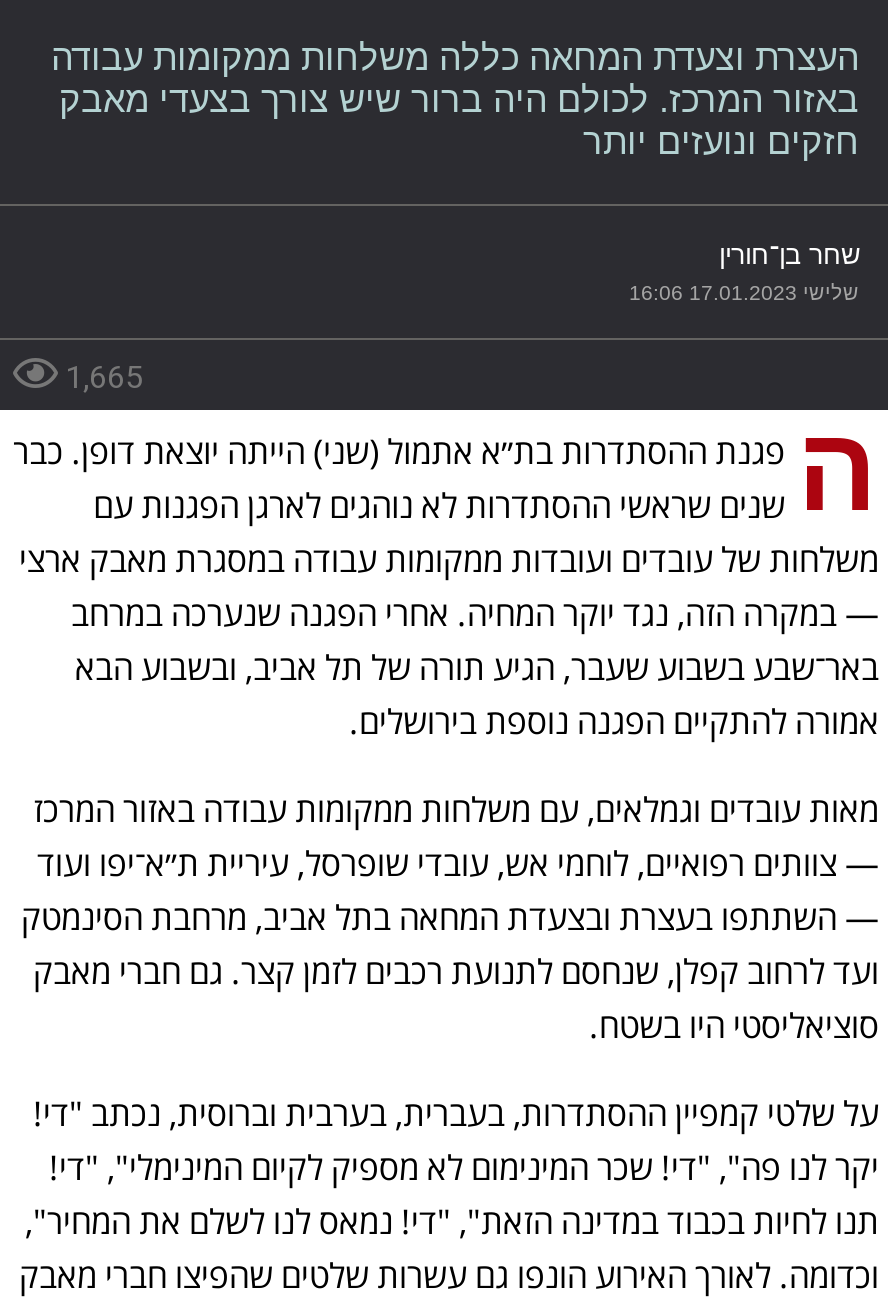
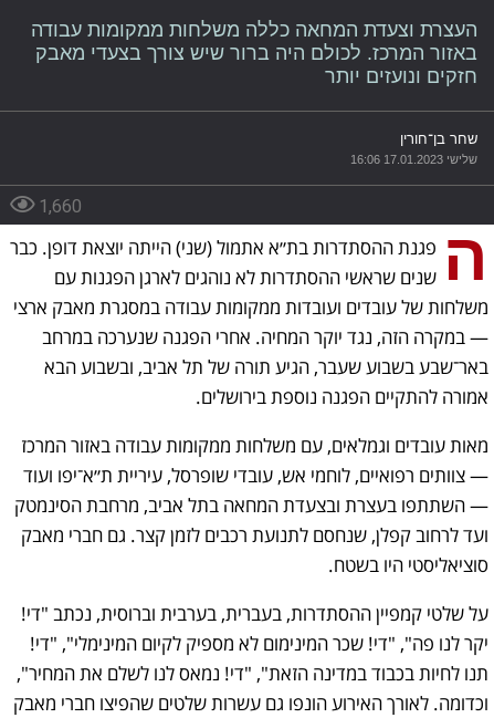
[65,353,143,401] 1,665 -> [39,193,82,220] 1,660

